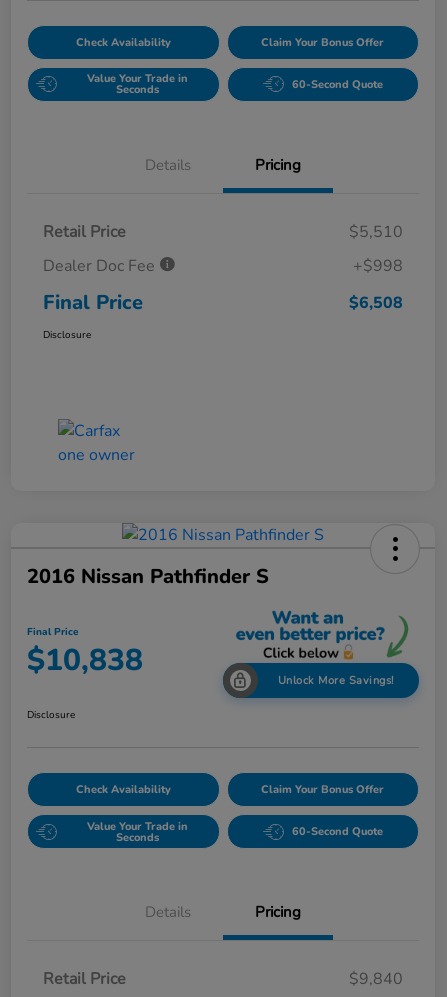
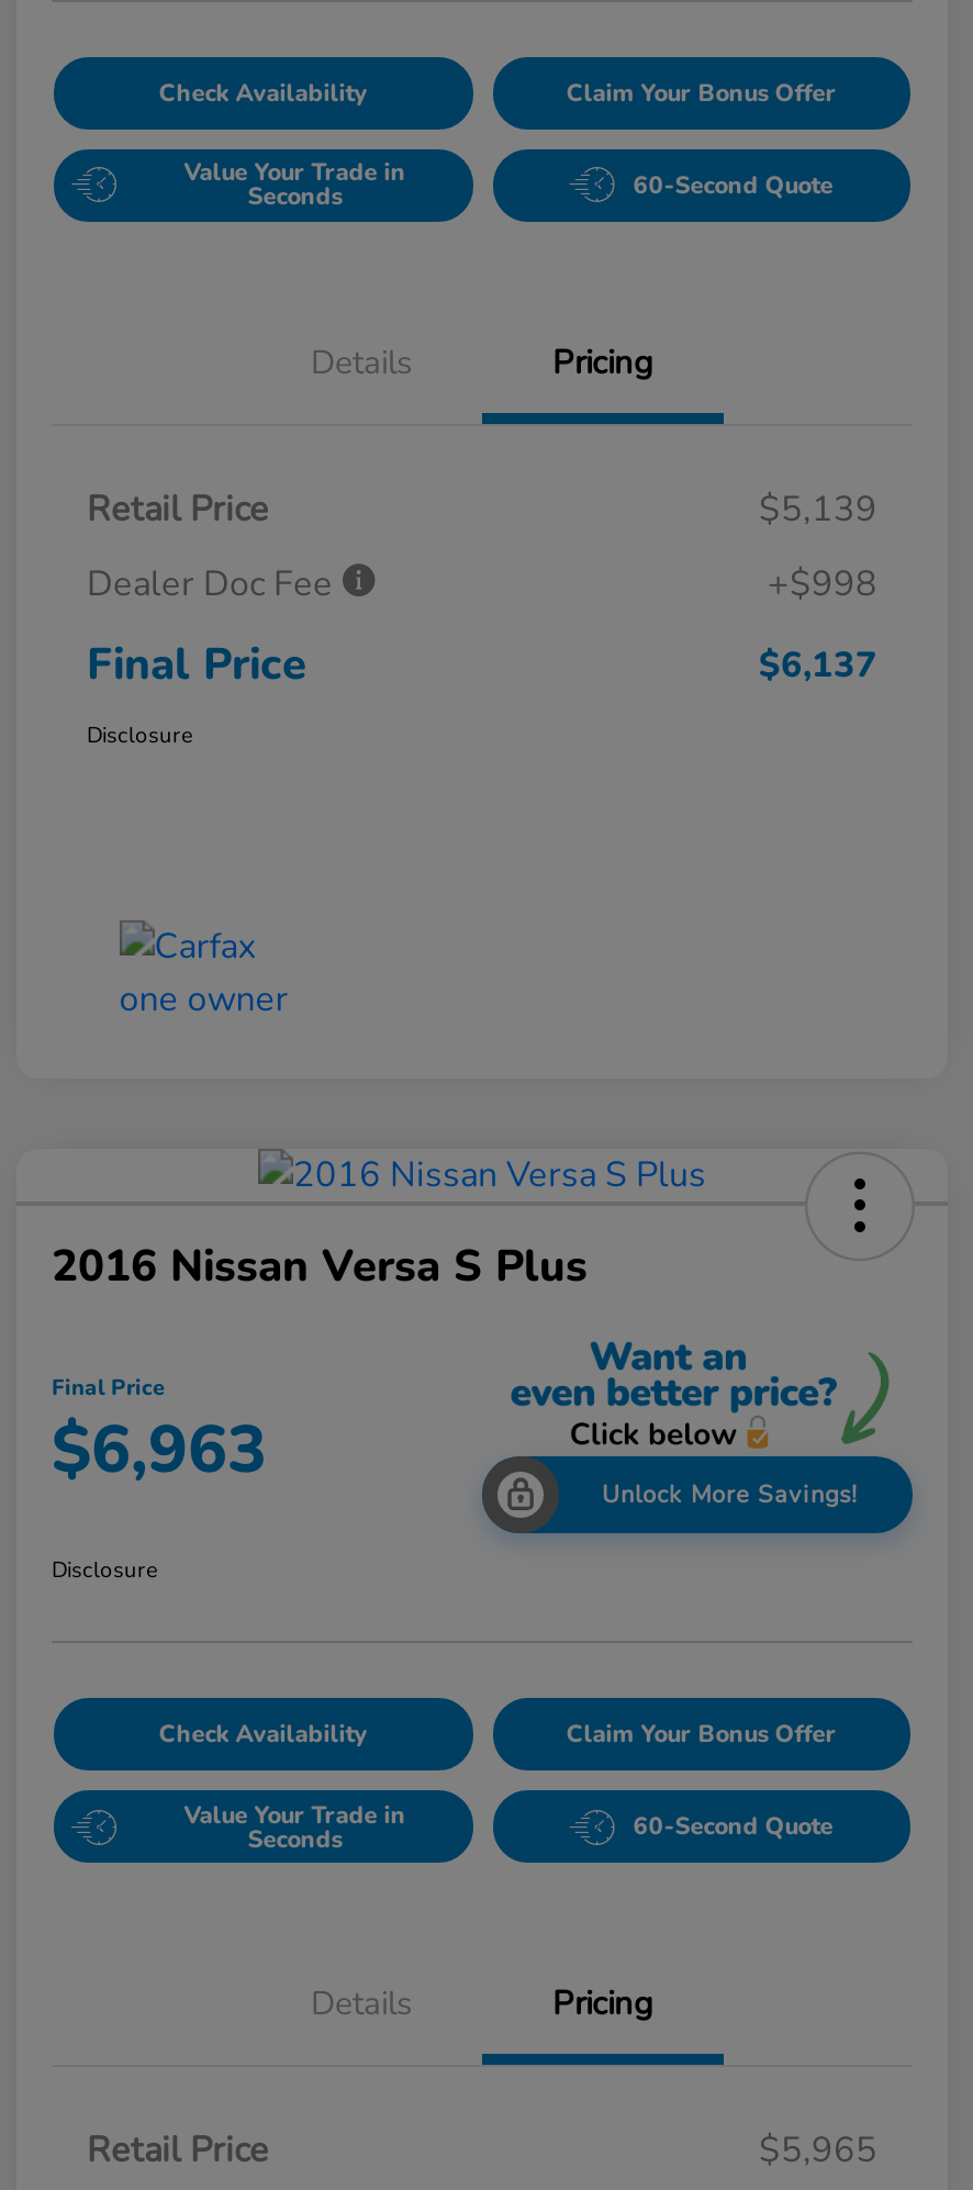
[349,220,403,242] $5,510 -> [759,484,877,533] $5,139
[349,291,403,313] $6,508 -> [759,640,877,689] $6,137
[27,562,269,589] 2016 Nissan Pathfinder S -> [52,1236,588,1295] 2016 Nissan Versa S Plus
[27,640,143,681] $10,838 -> [52,1407,267,1497] $6,963
[349,968,403,990] $9,840 -> [759,2127,877,2175] $5,965

